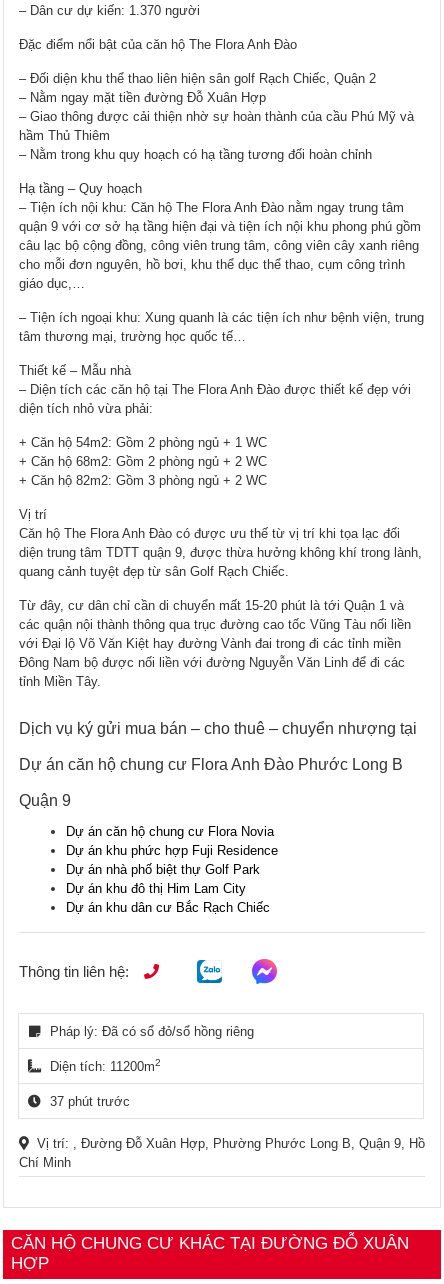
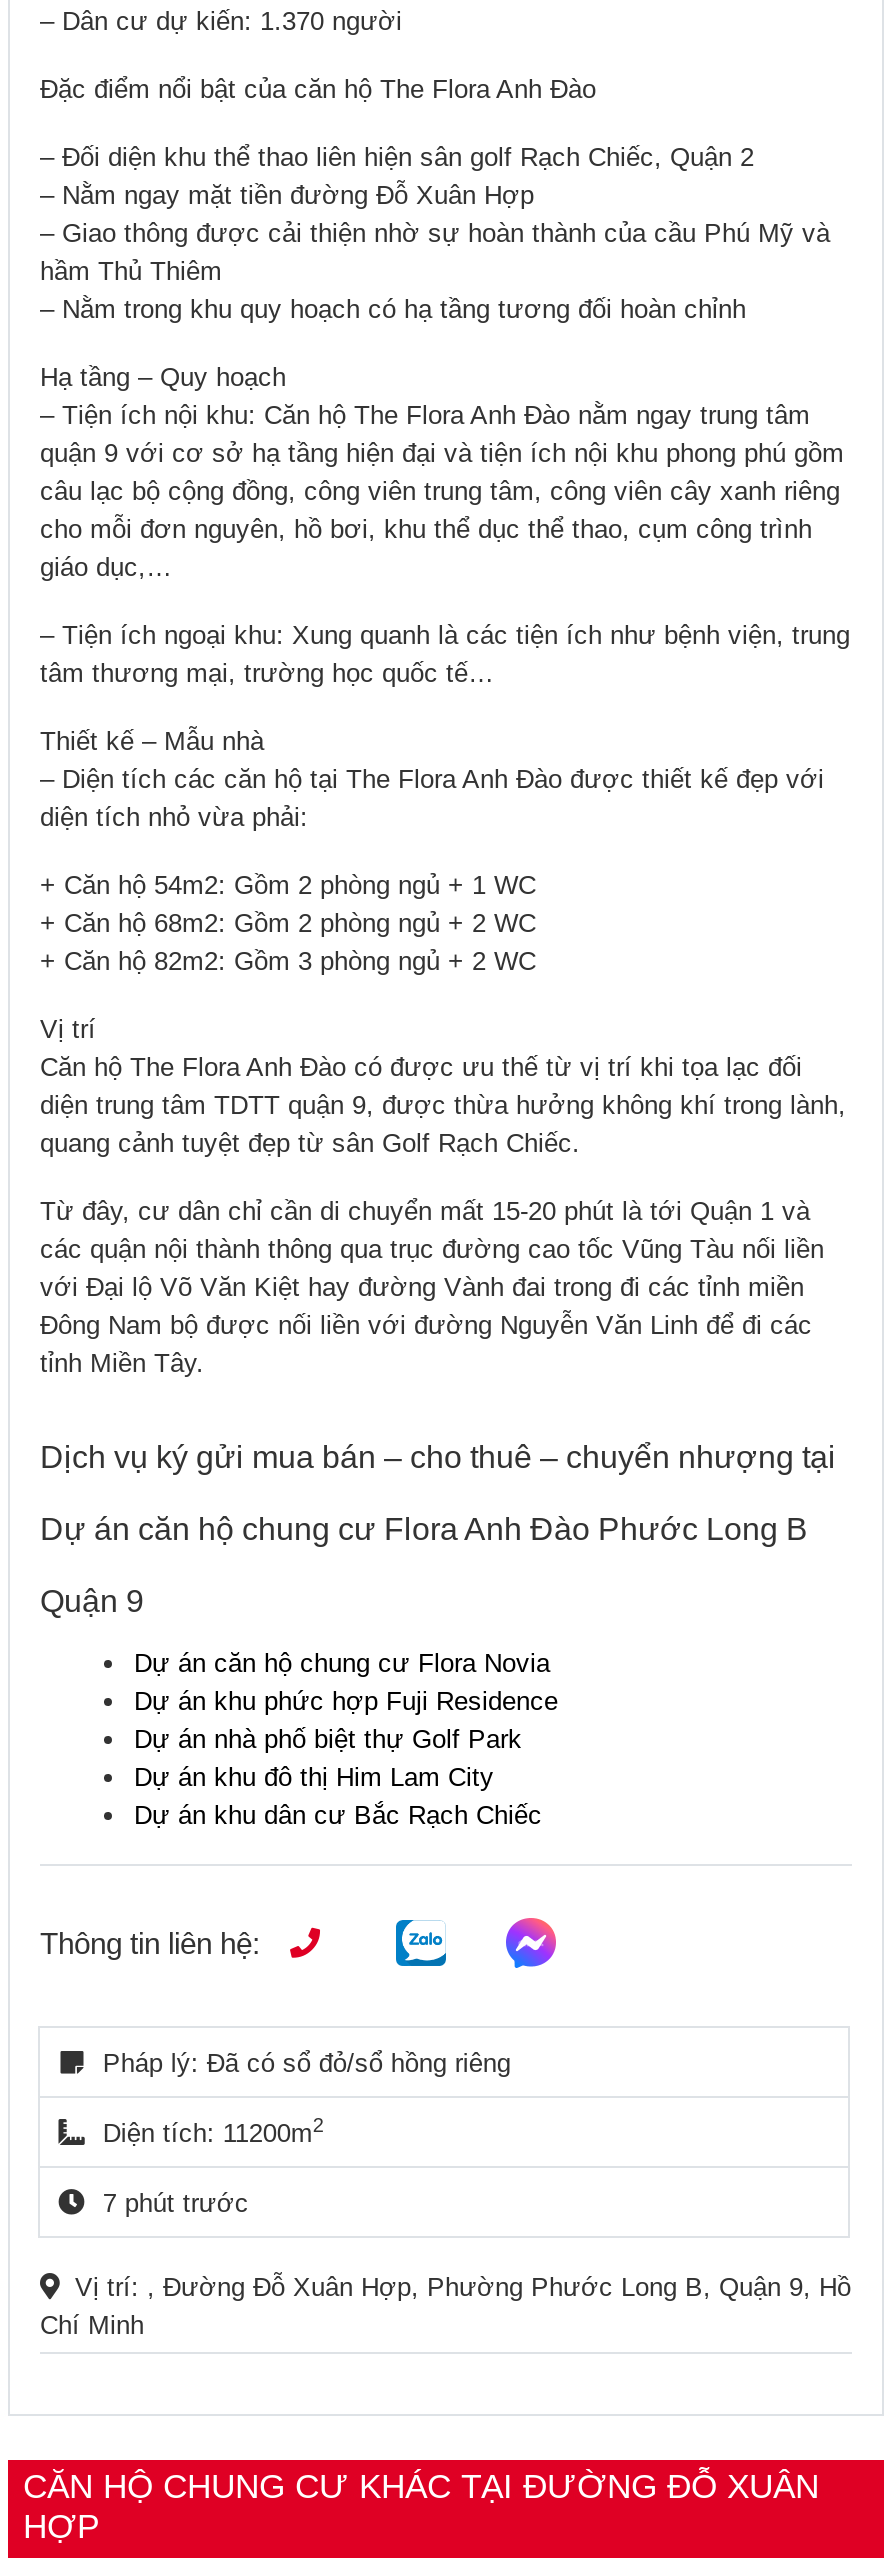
[50,1094,130,1109] 37 phút trước -> [103,2187,249,2217] 7 phút trước

